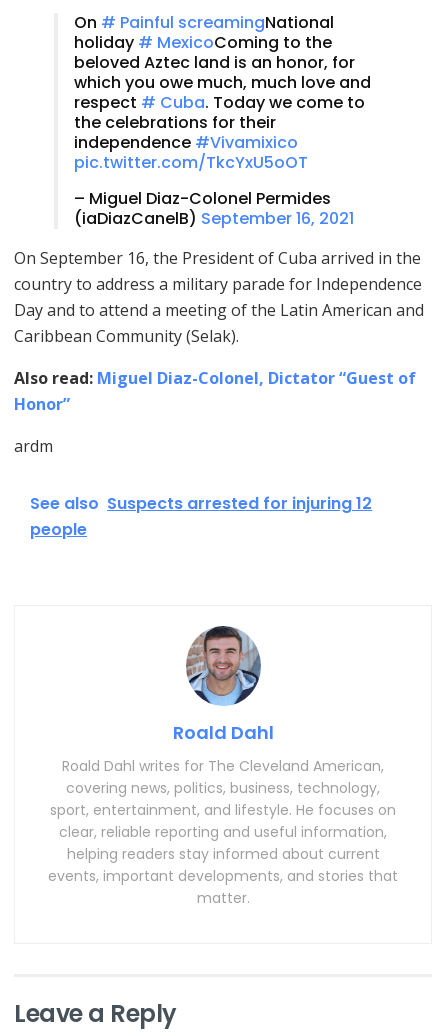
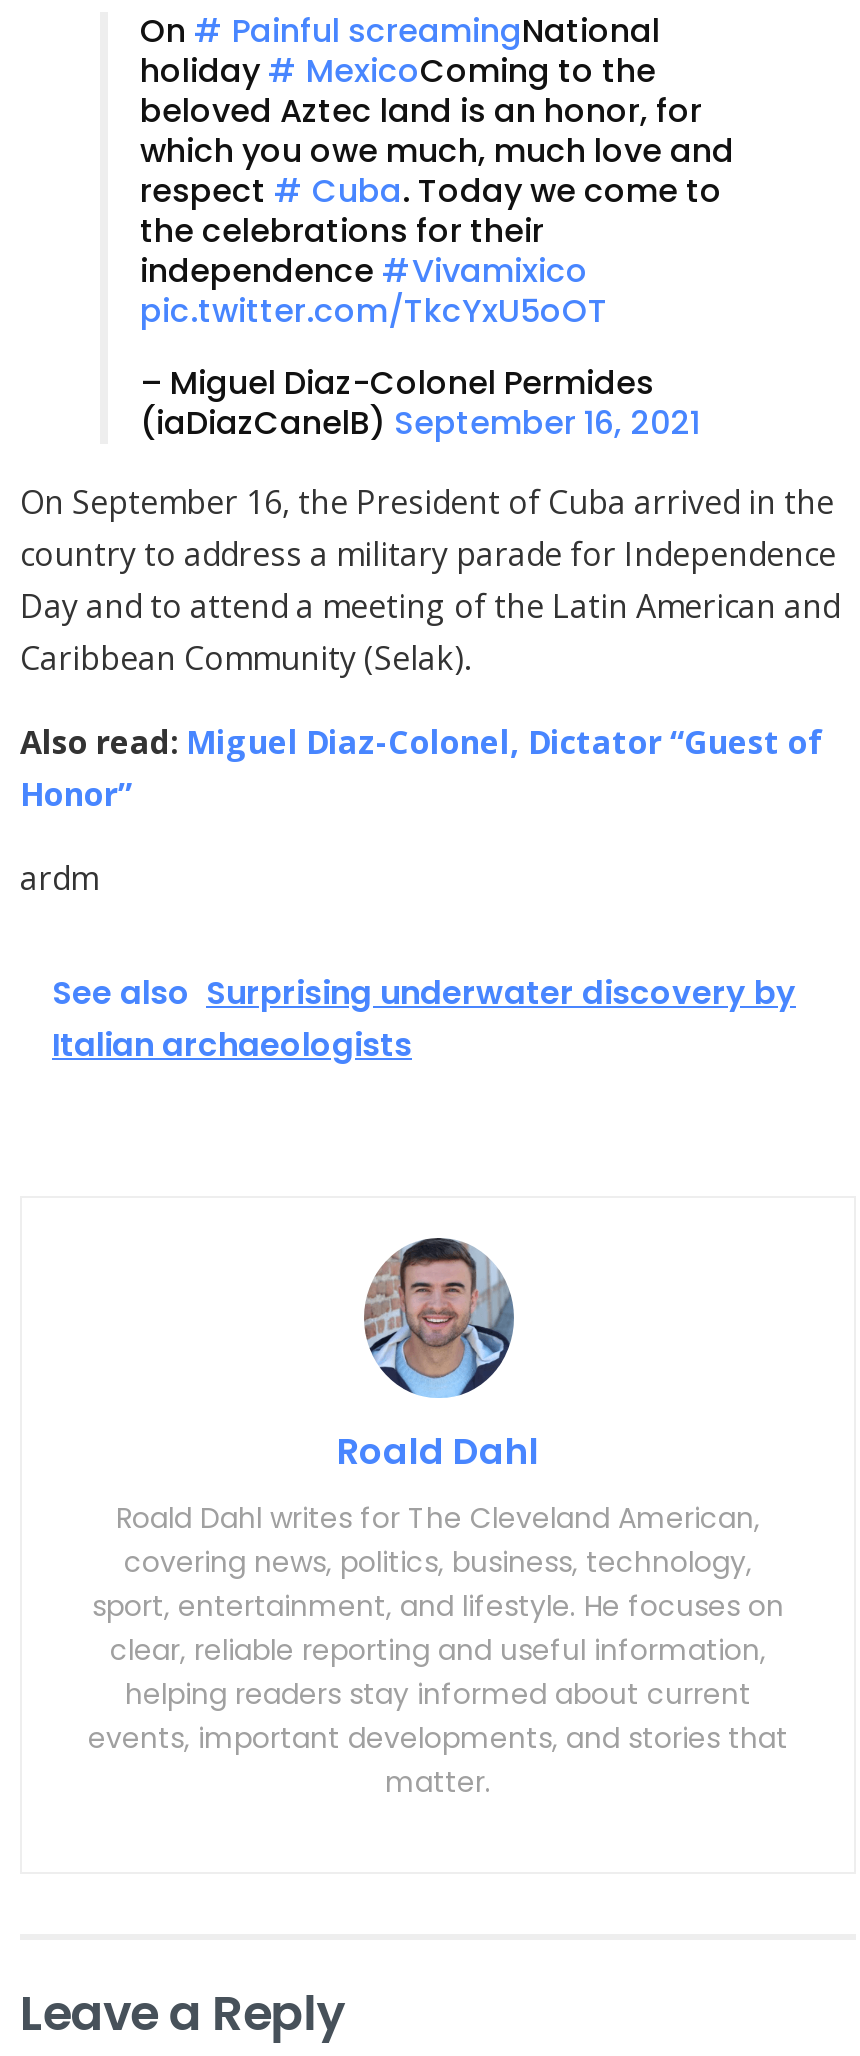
[30,492,372,541] See also Suspects arrested for injuring 12 | people -> [52,970,796,1068] See also Surprising underwater discovery by | Italian archaeologists

